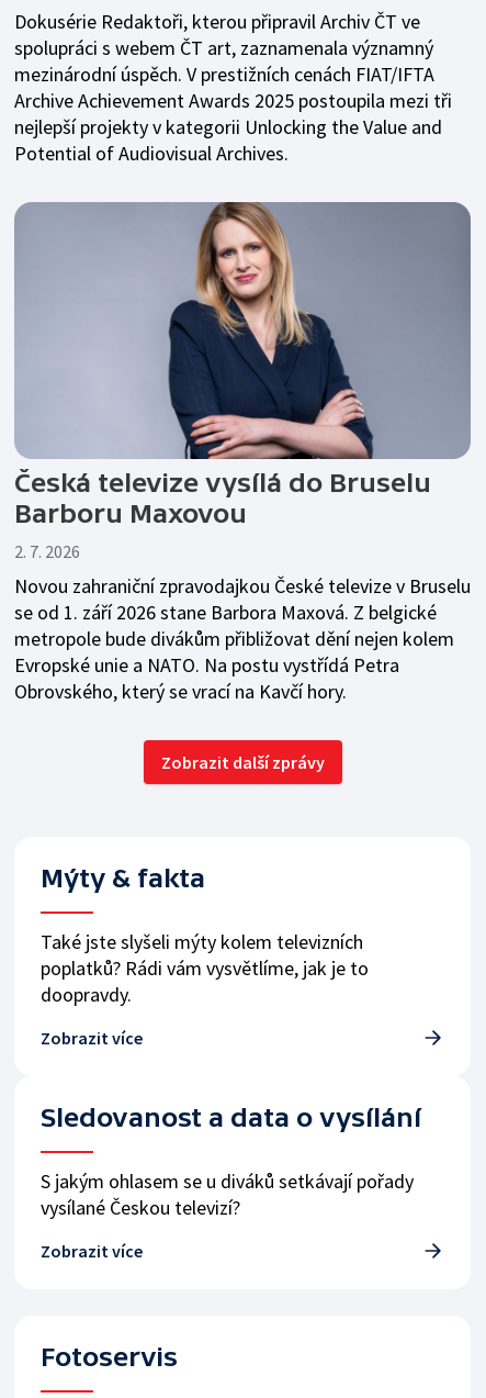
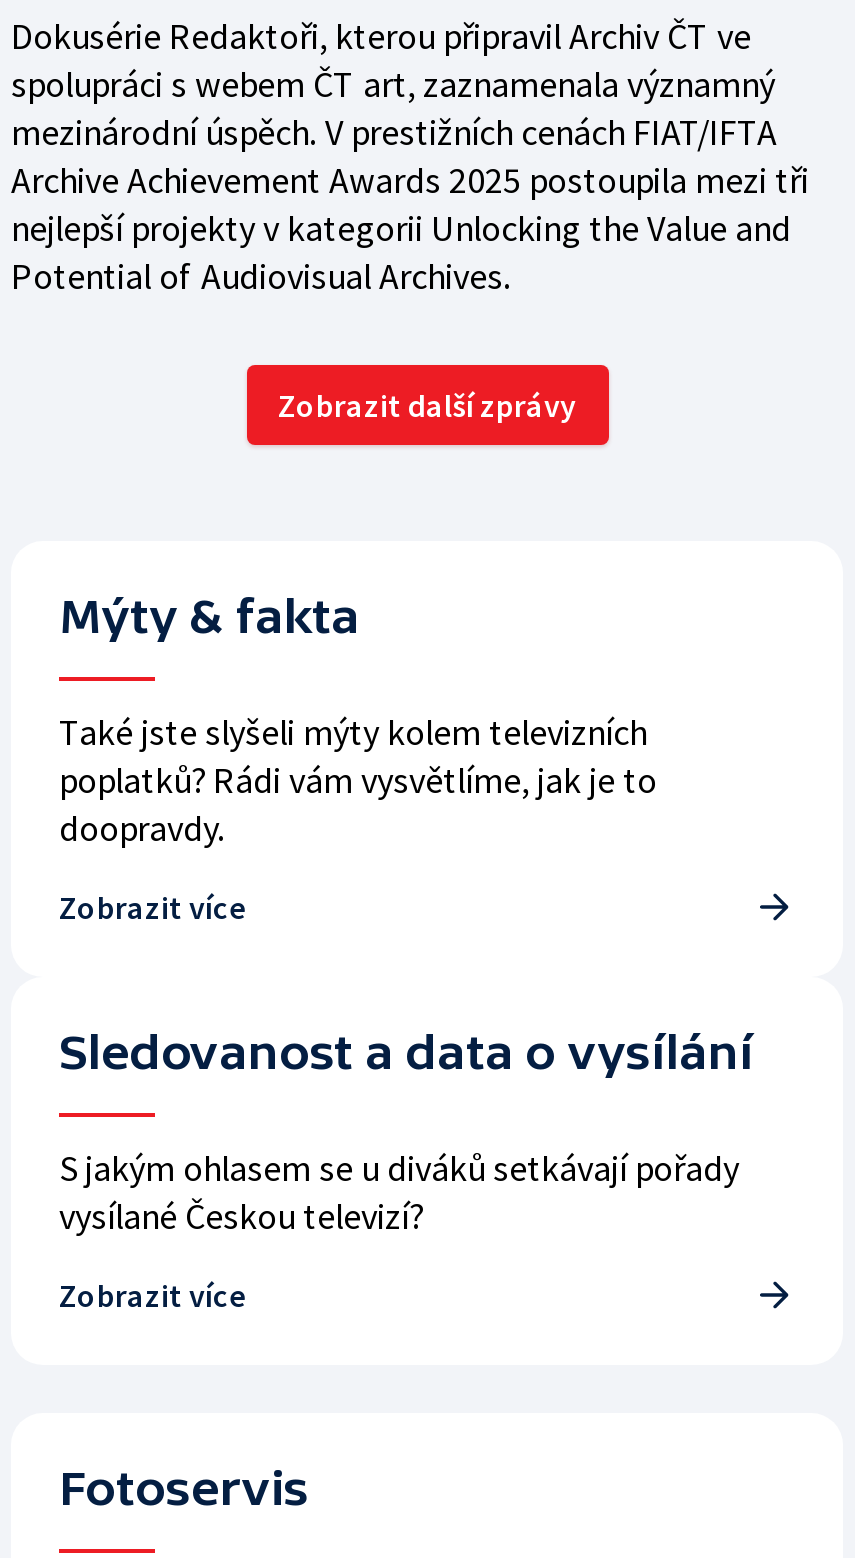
[13,201,472,704] [image] | Česká televize vysílá do Bruselu | Barboru Maxovou | 2. 7. 2026 | Novou zahraniční zpravodajkou České televize v Bruselu | se od 1. září 2026 stane Barbora Maxová. Z belgické | metropole bude divákům přibližovat dění nejen kolem | Evropské unie a NATO. Na postu vystřídá Petra | Obrovského, který se vrací na Kavčí hory. -> none

